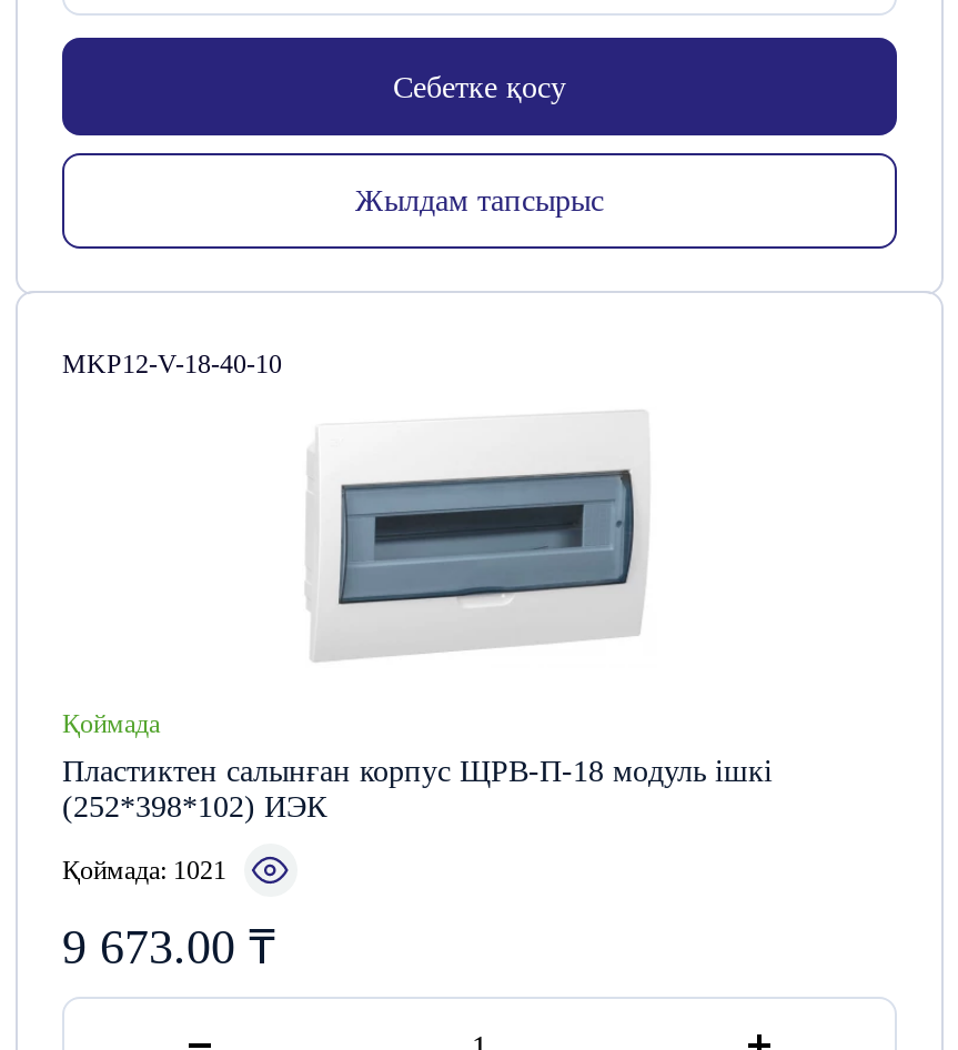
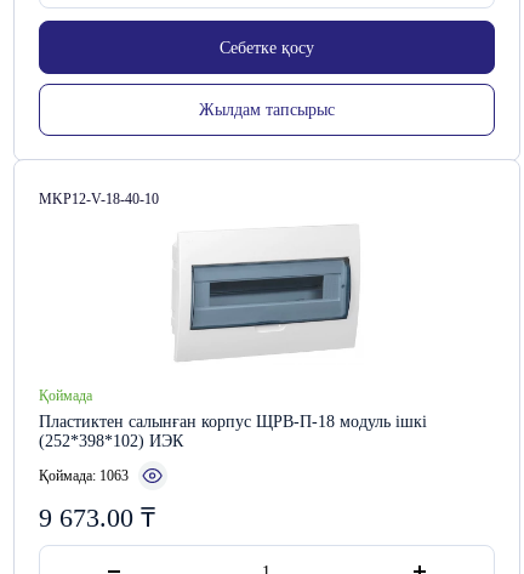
[62,855,226,886] Қоймада: 1021 -> [39,467,129,484] Қоймада: 1063

